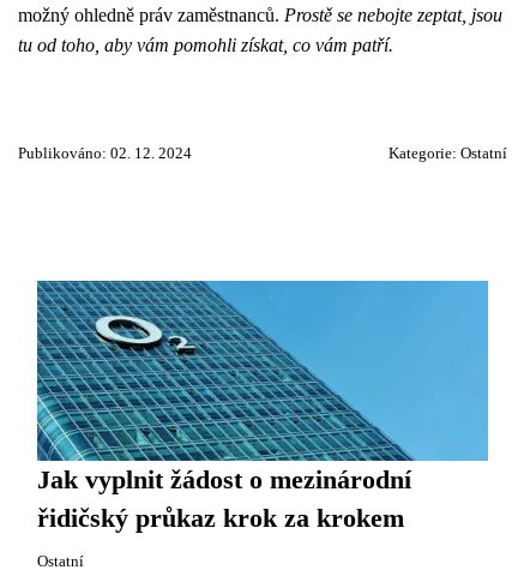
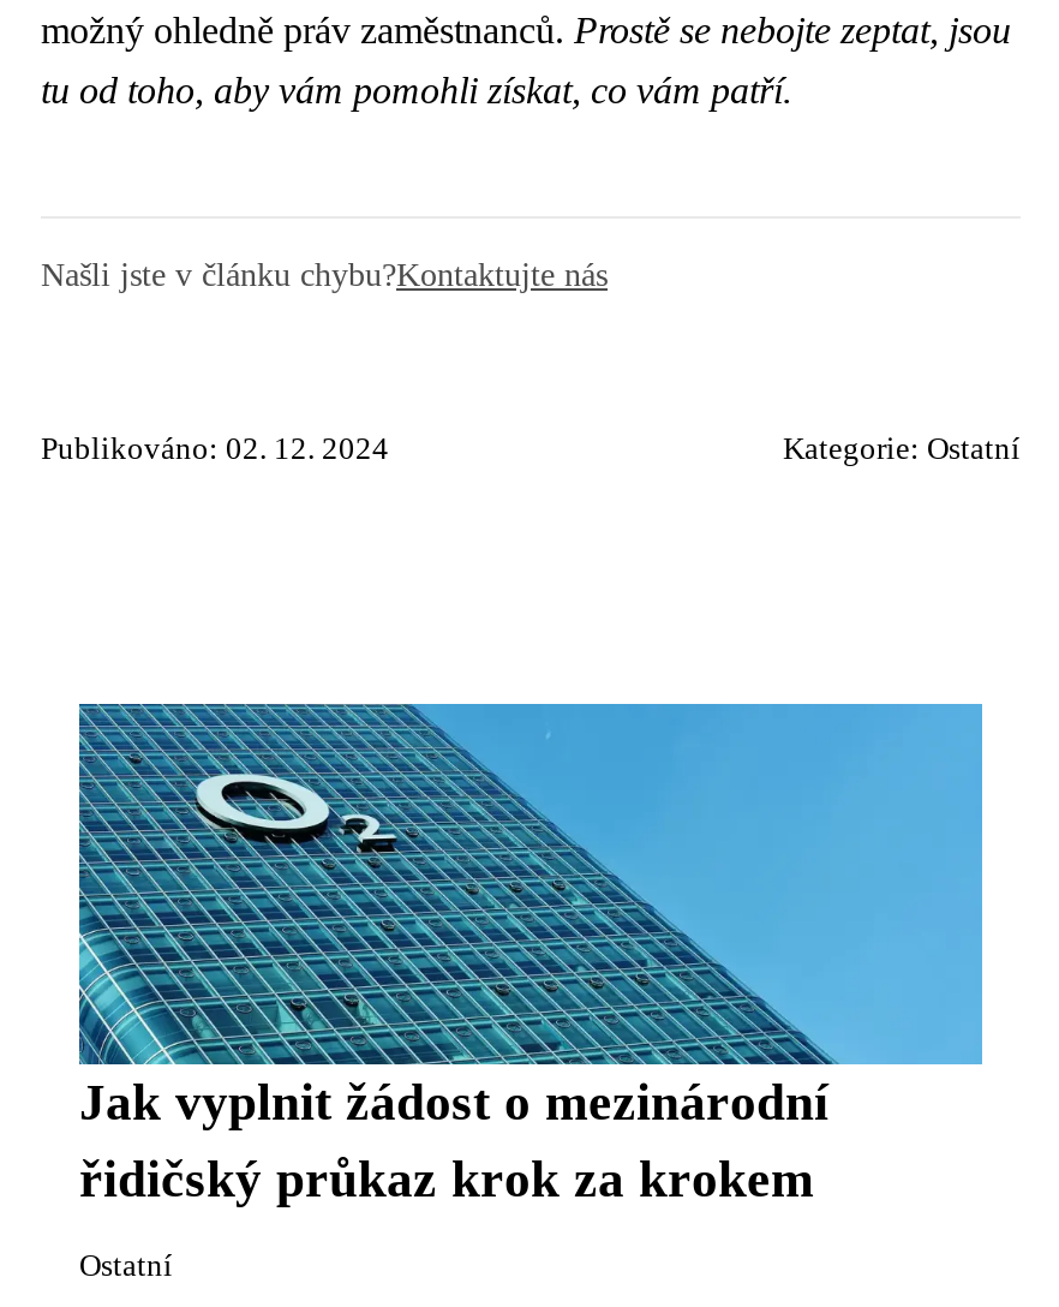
none -> [41,255,608,293] Našli jste v článku chybu?Kontaktujte nás

